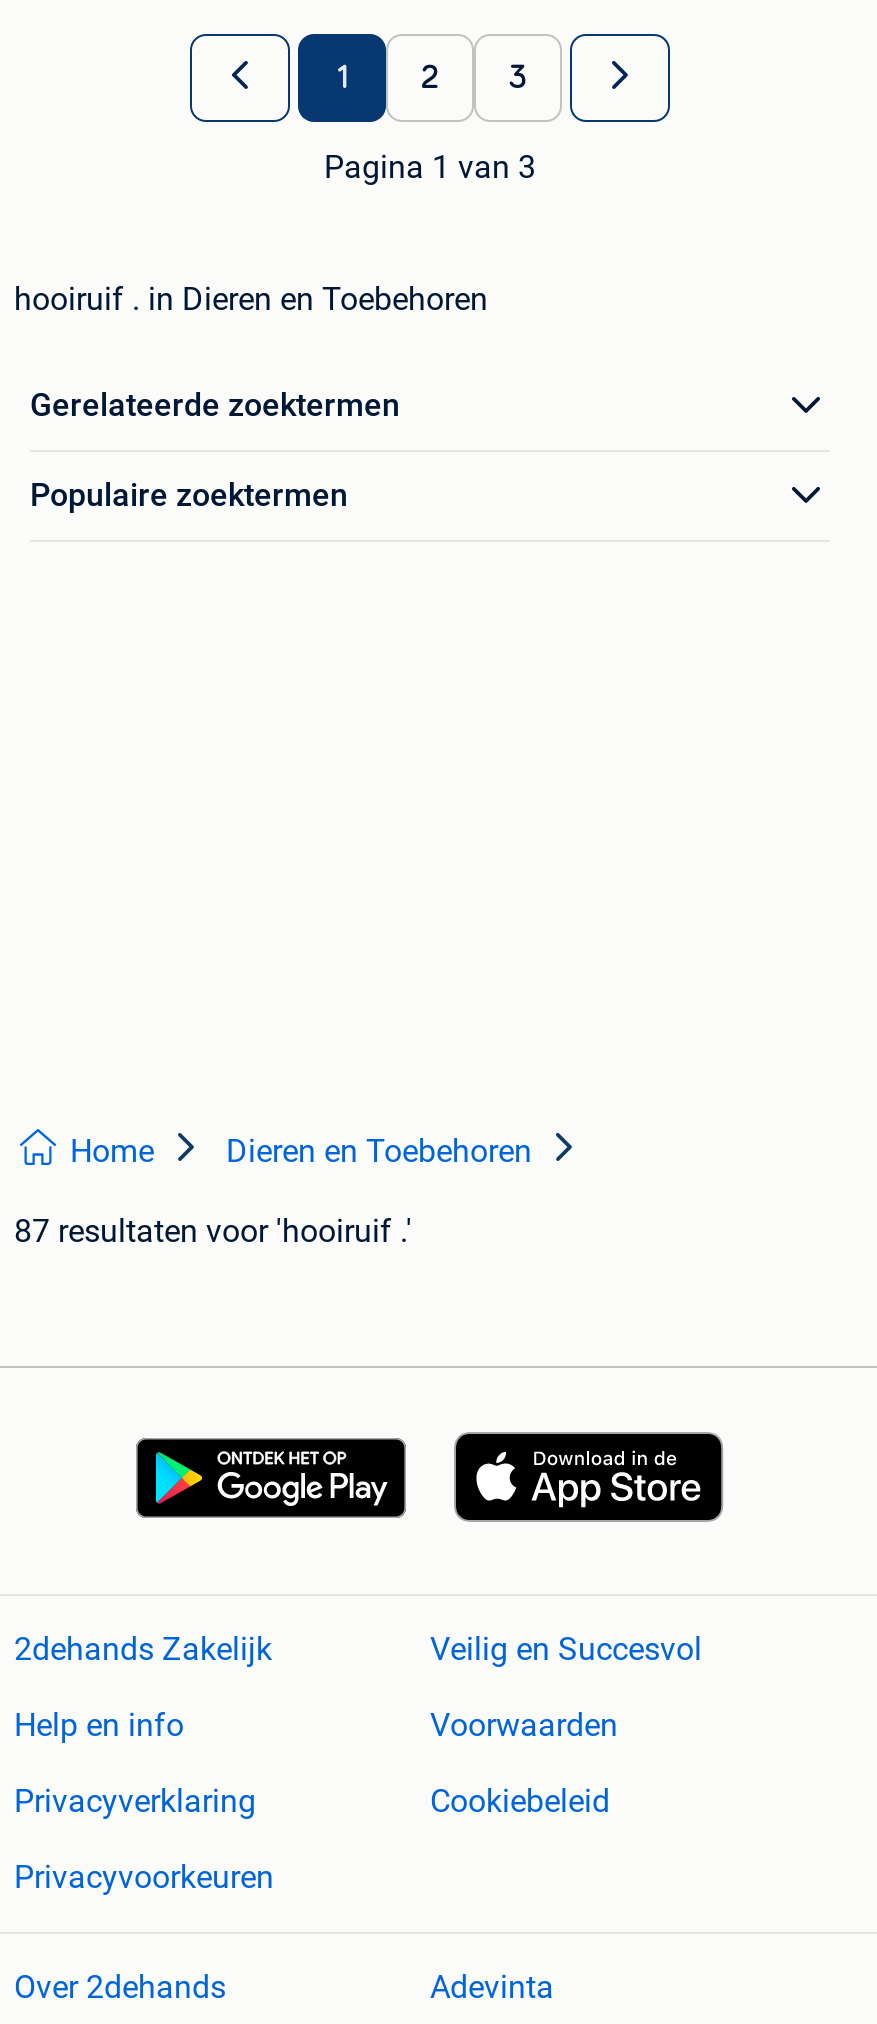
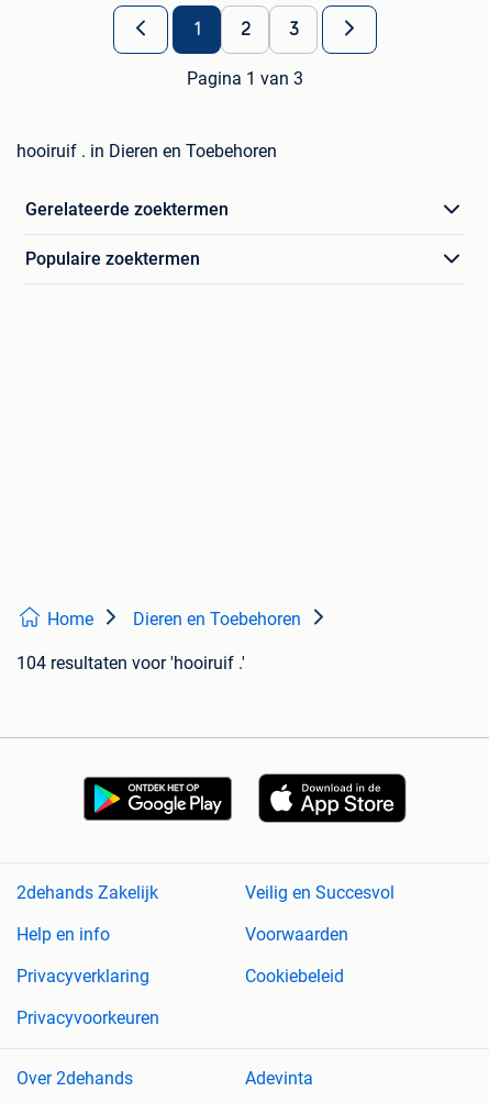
[14,1212,412,1250] 87 resultaten voor 'hooiruif .' -> [16,653,245,674] 104 resultaten voor 'hooiruif .'

